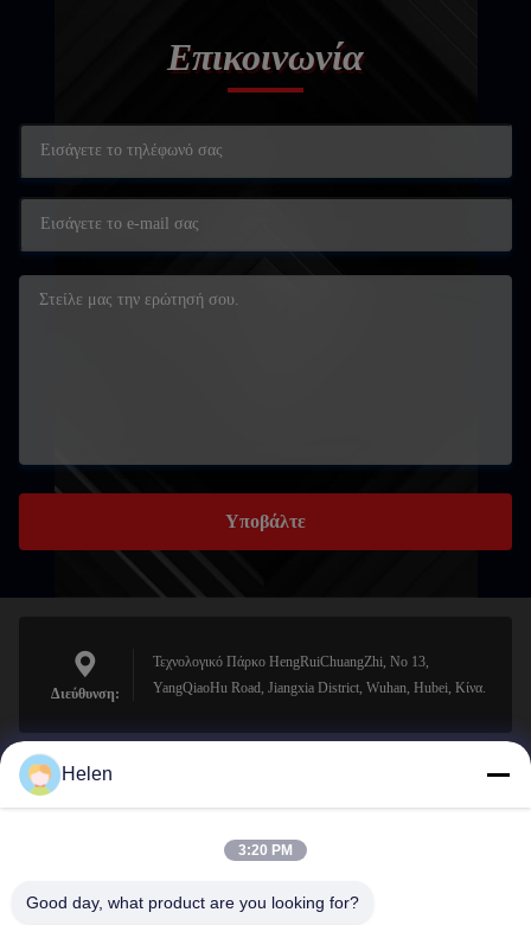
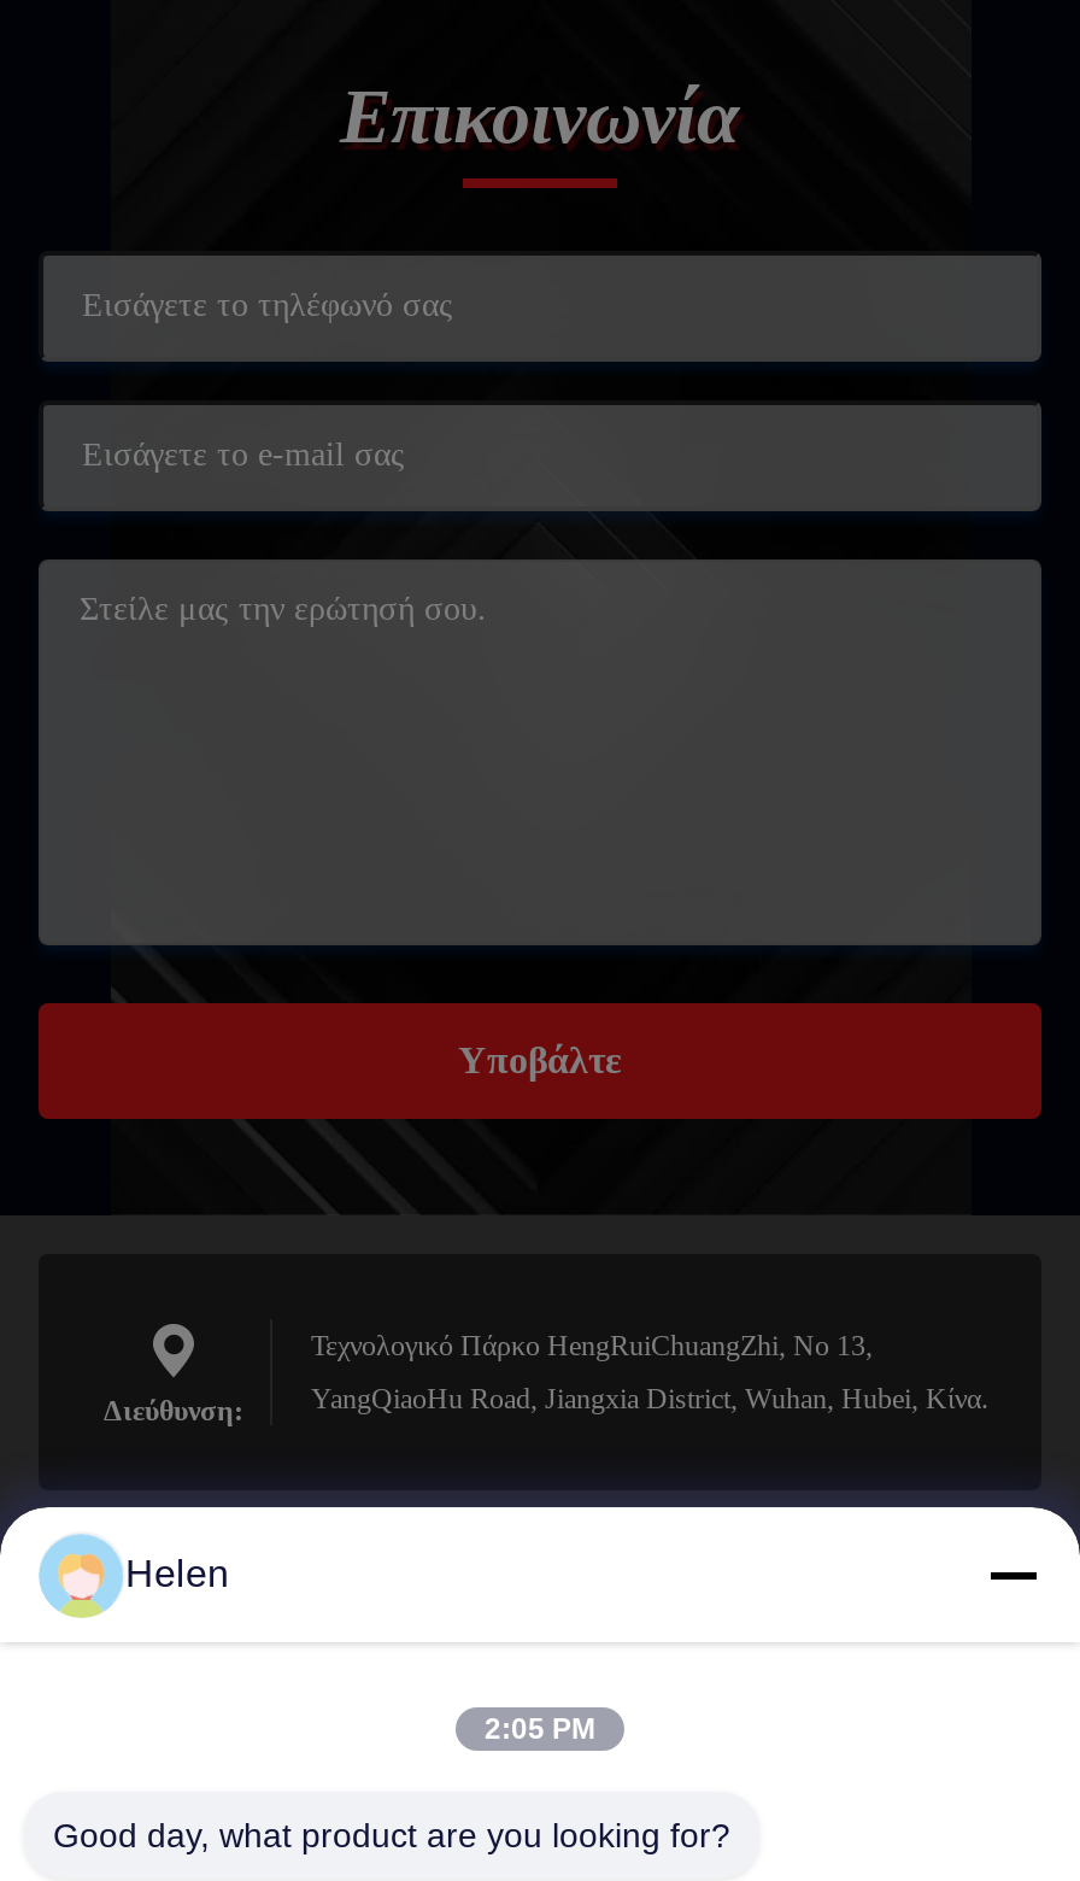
[238,842,293,859] 3:20 PM -> [485,1712,595,1746] 2:05 PM

